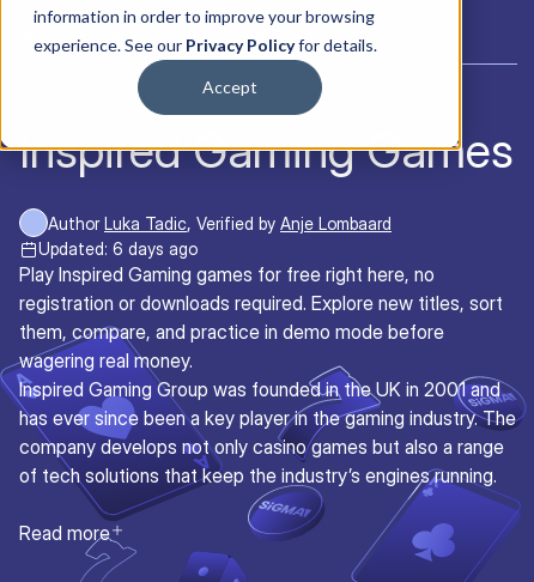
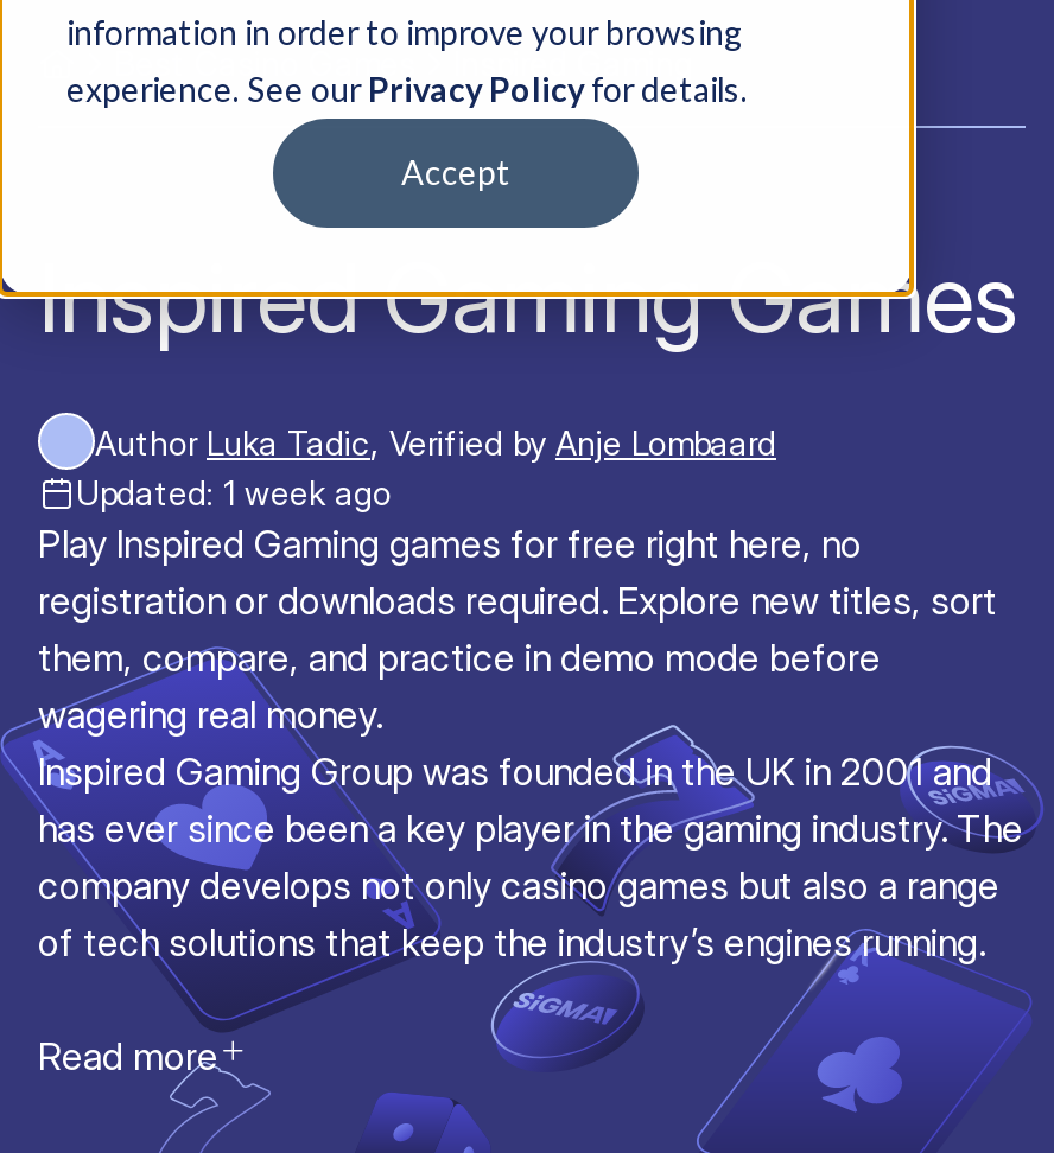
[38,238,198,259] Updated: 6 days ago -> [76,472,392,512] Updated: 1 week ago

